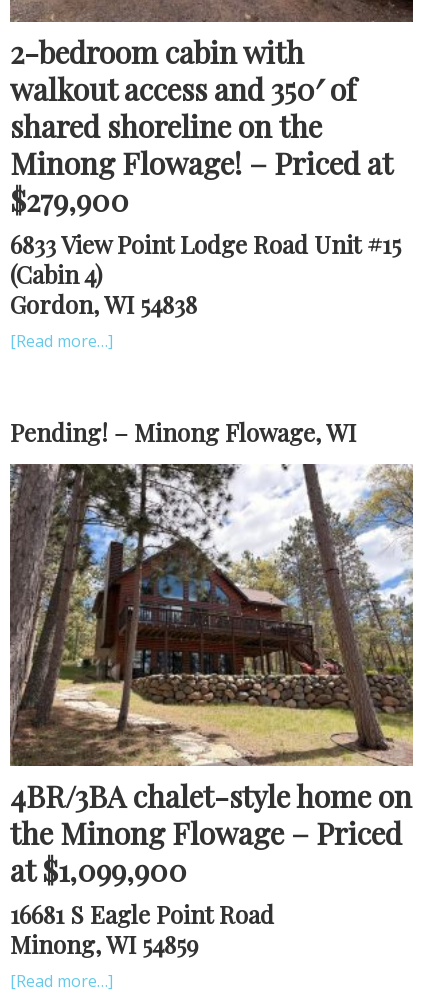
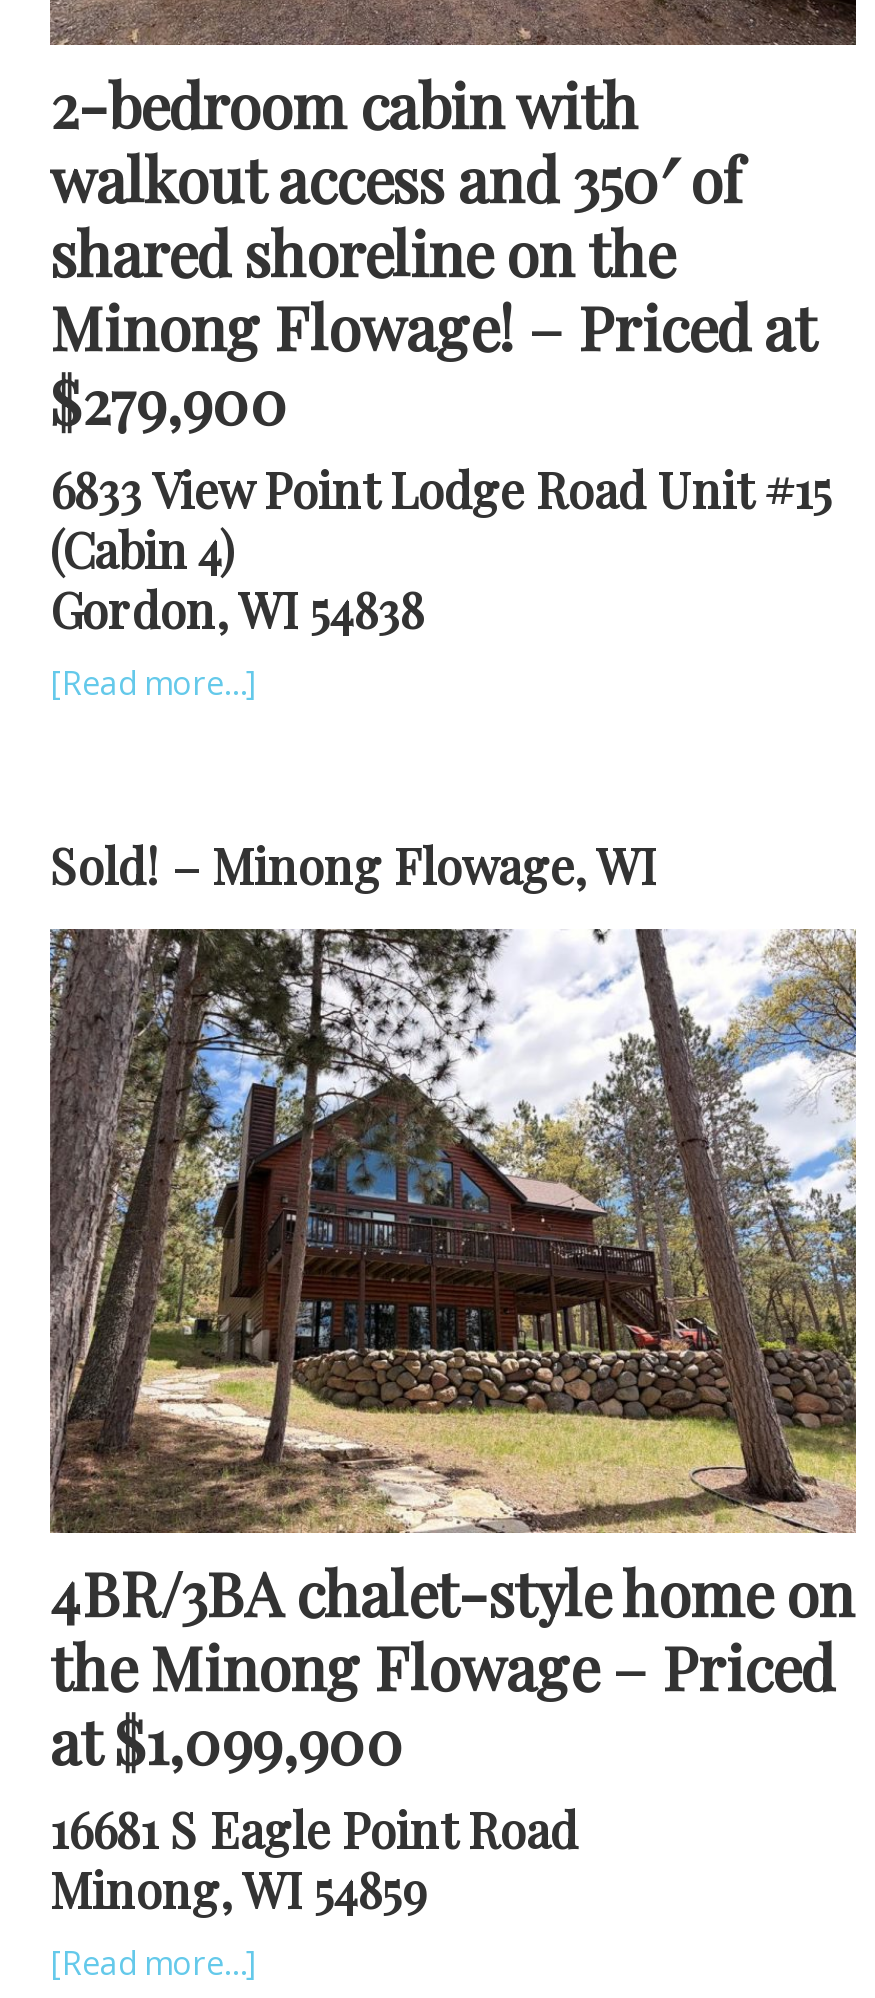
[10,416,356,448] Pending! – Minong Flowage, WI -> [50,832,656,896] Sold! – Minong Flowage, WI

